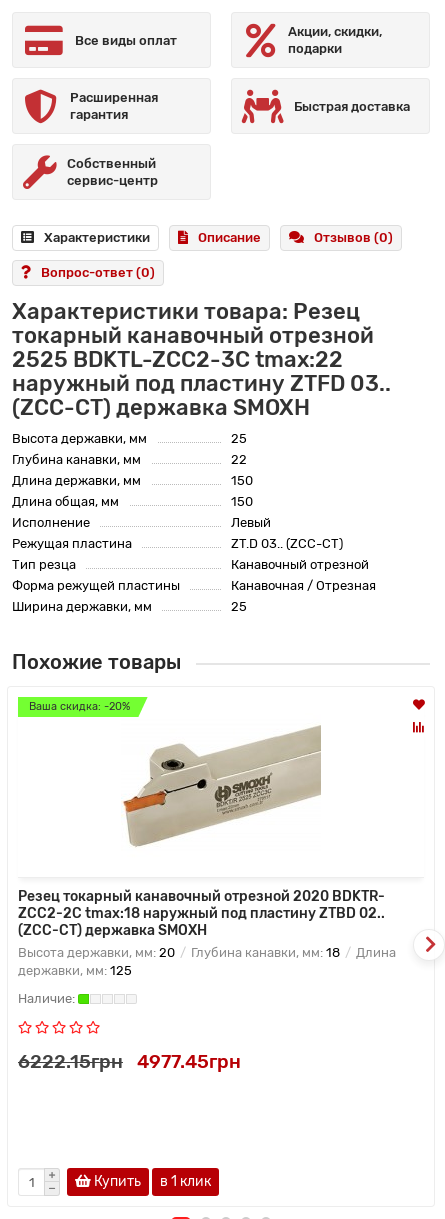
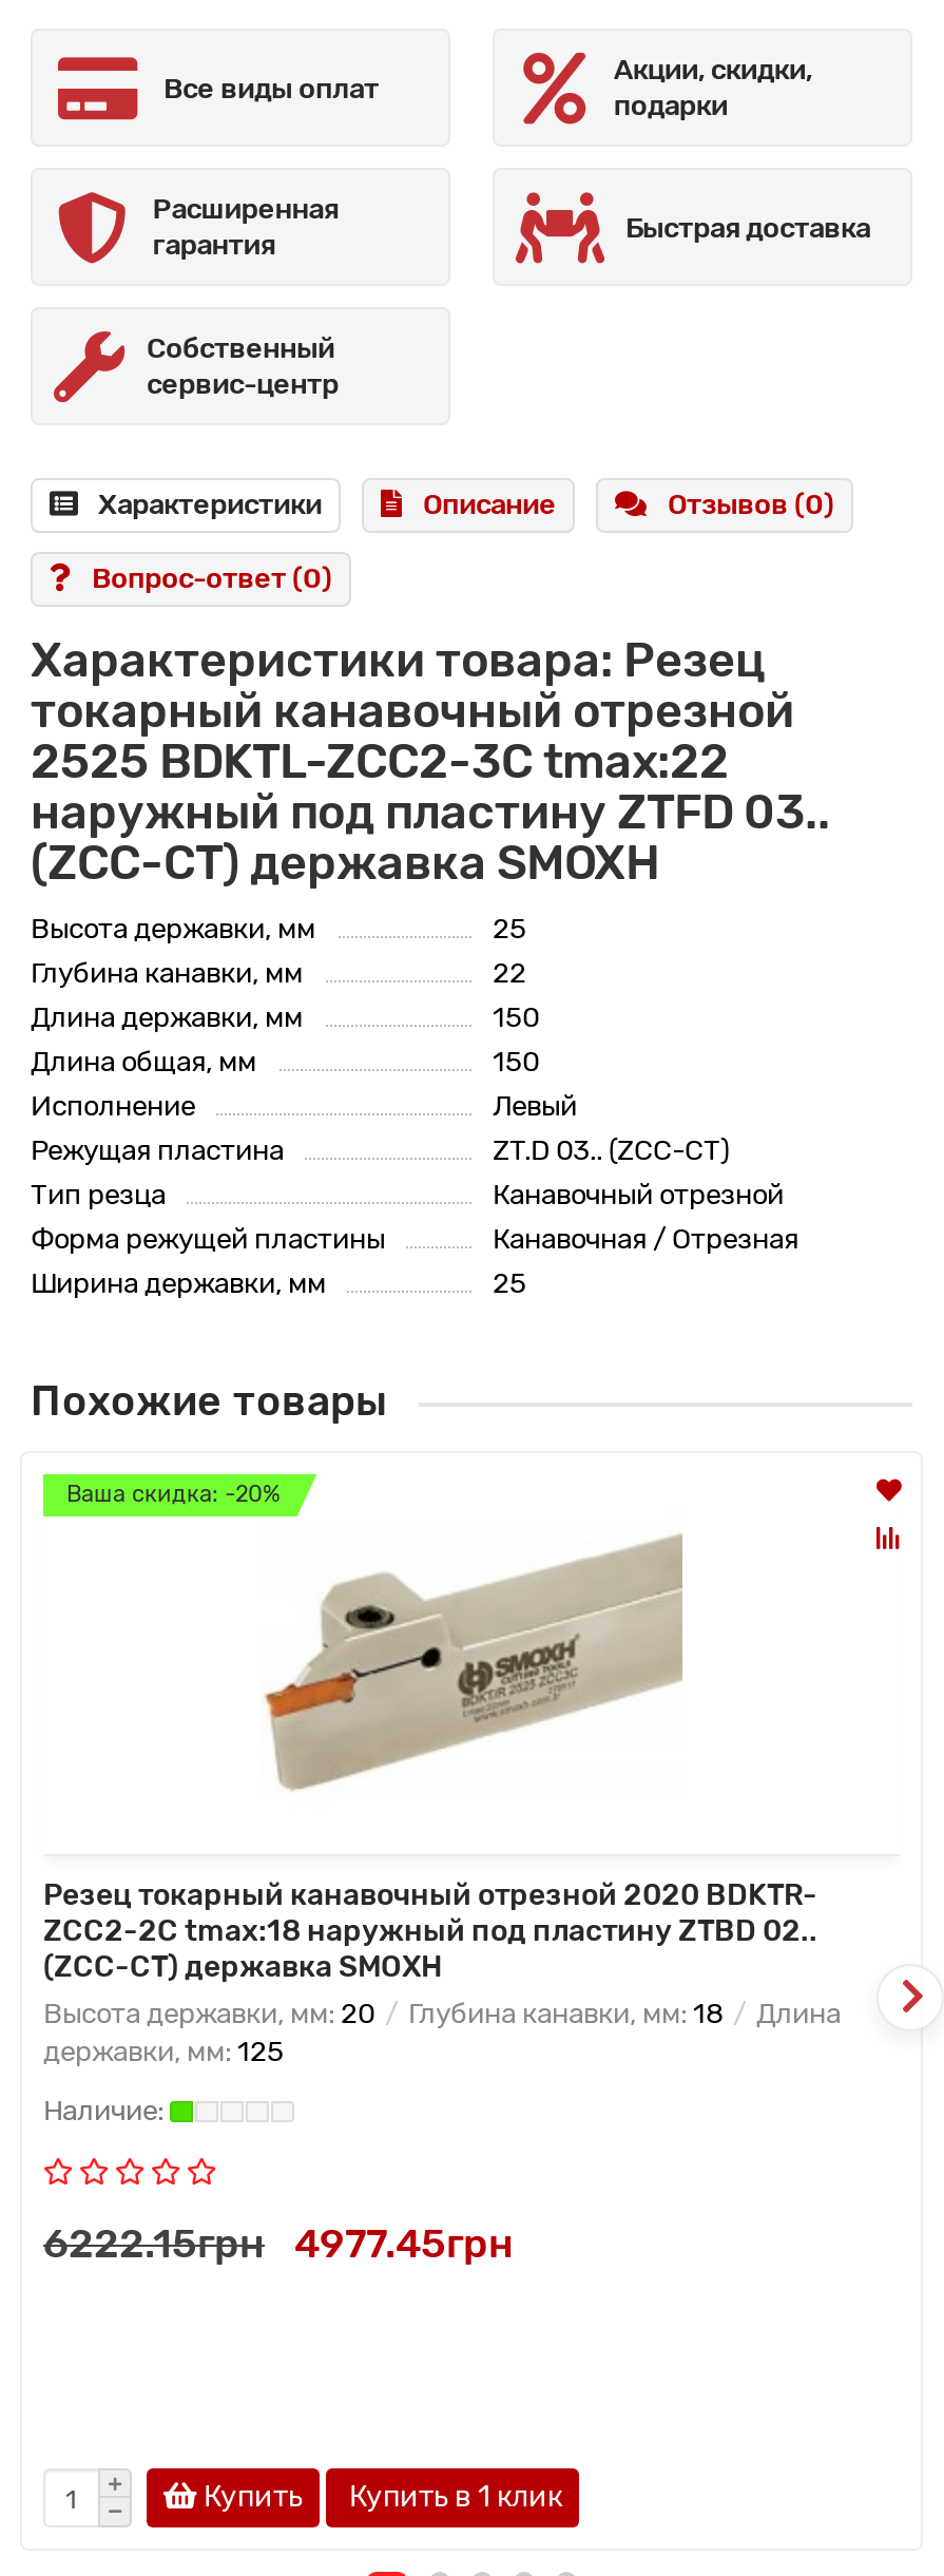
[91,1173,211,1190] Купить в 1 клик -> [197,2480,562,2515] Купить Купить в 1 клик

